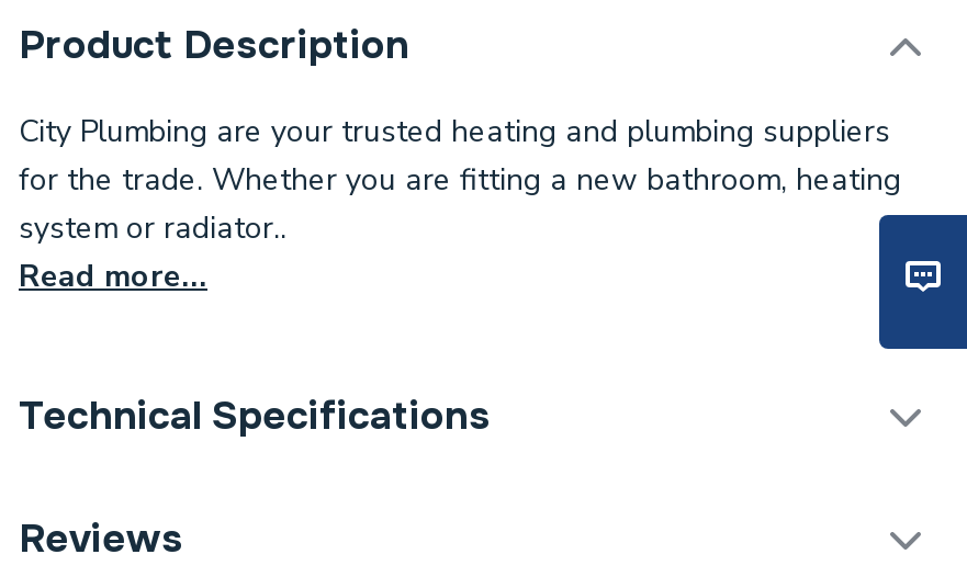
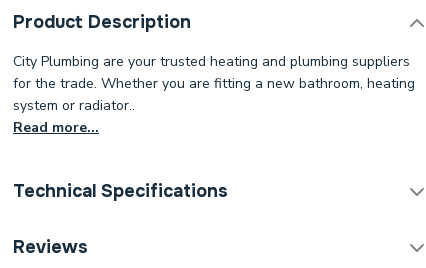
[877,212,960,352] [image] -> none

